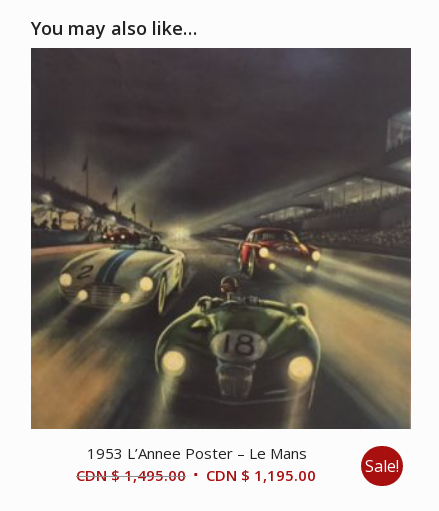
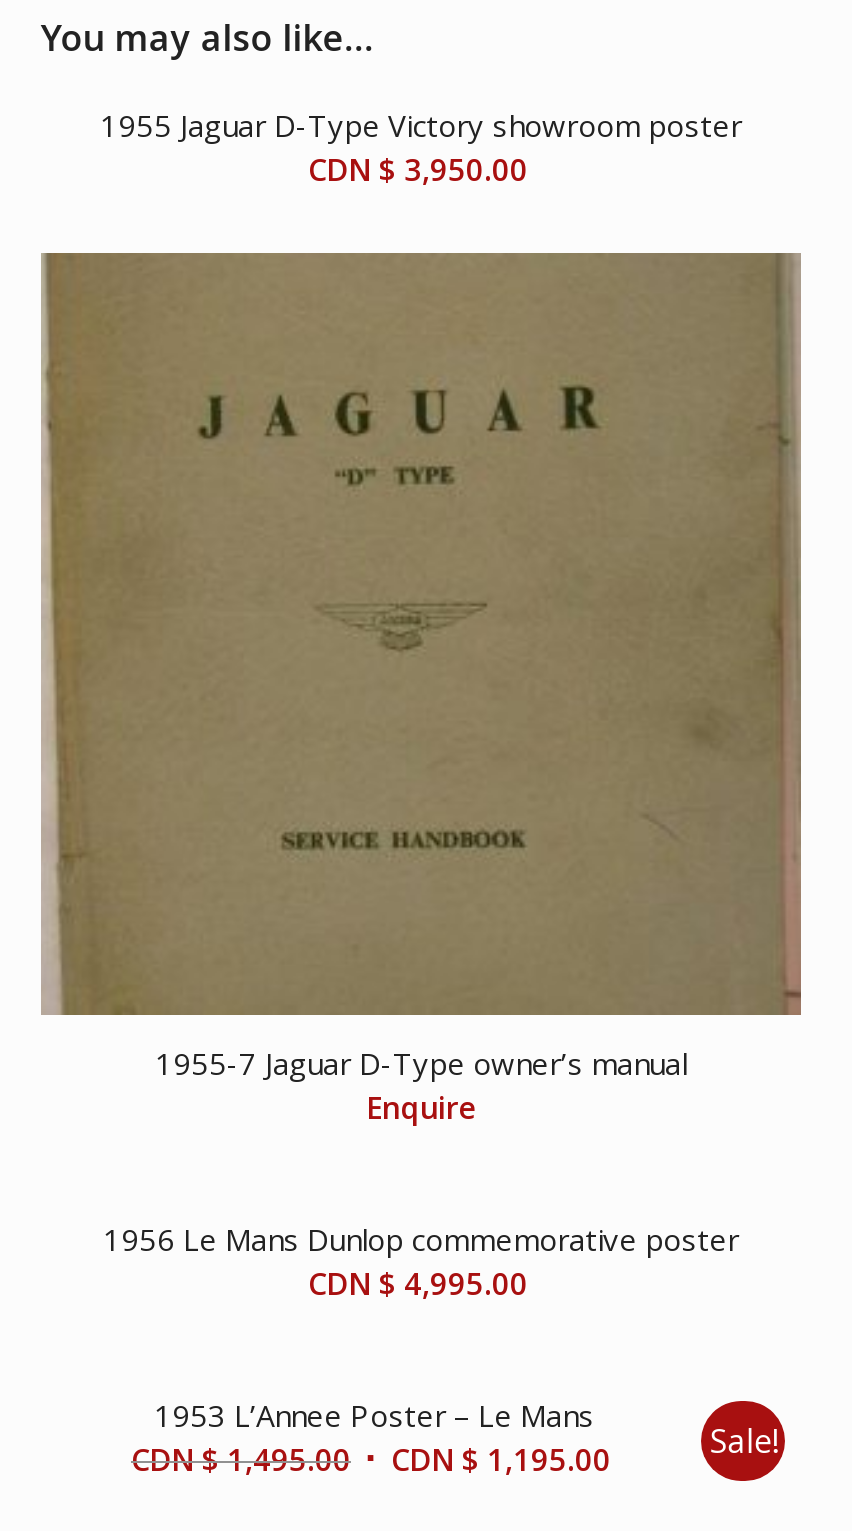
none -> [100,106,742,190] 1955 Jaguar D-Type Victory showroom poster | CDN $3,950.00
none -> [103,1043,739,1303] 1955-7 Jaguar D-Type owner’s manual | Enquire | 1956 Le Mans Dunlop commemorative poster | CDN $4,995.00
[31,47,412,430] [image] -> [41,251,803,1017] [image]

